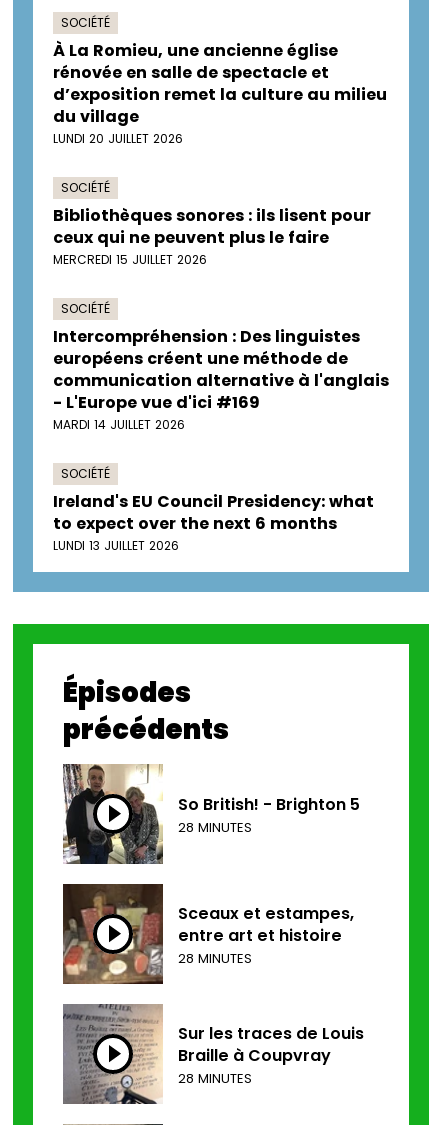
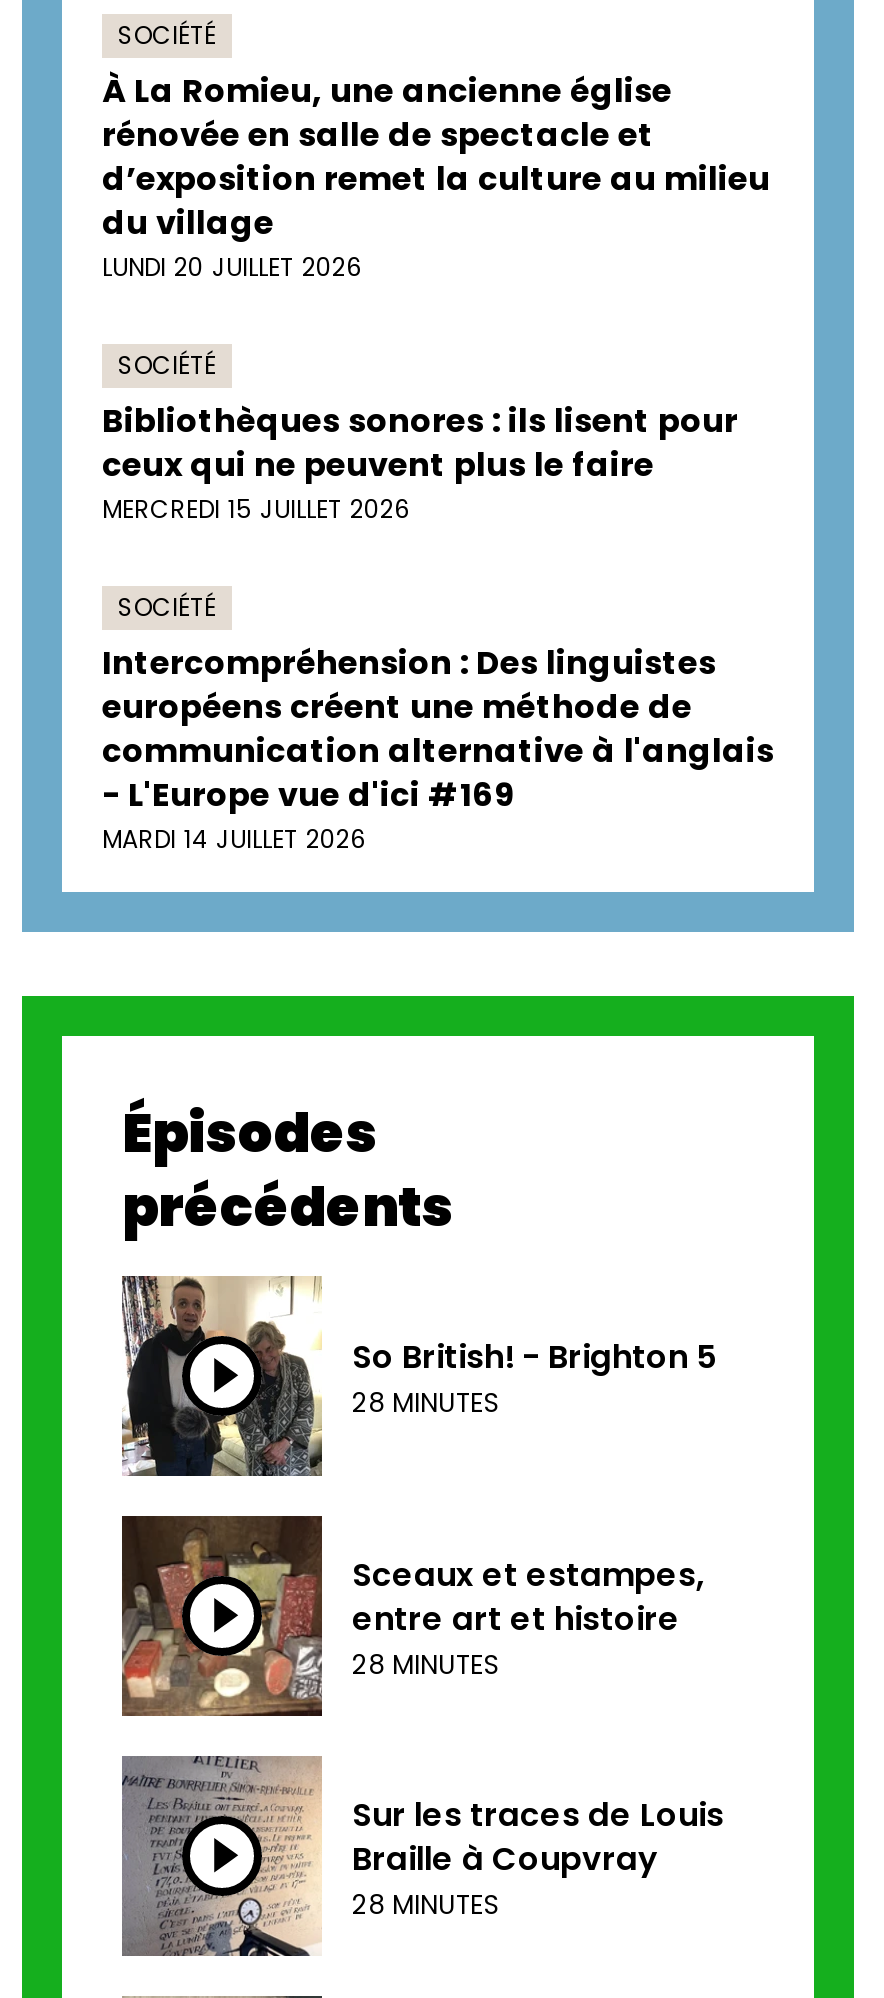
[53,465,374,554] SOCIÉTÉ | Ireland's EU Council Presidency: what | to expect over the next 6 months | LUNDI 13 JUILLET 2026 -> none

